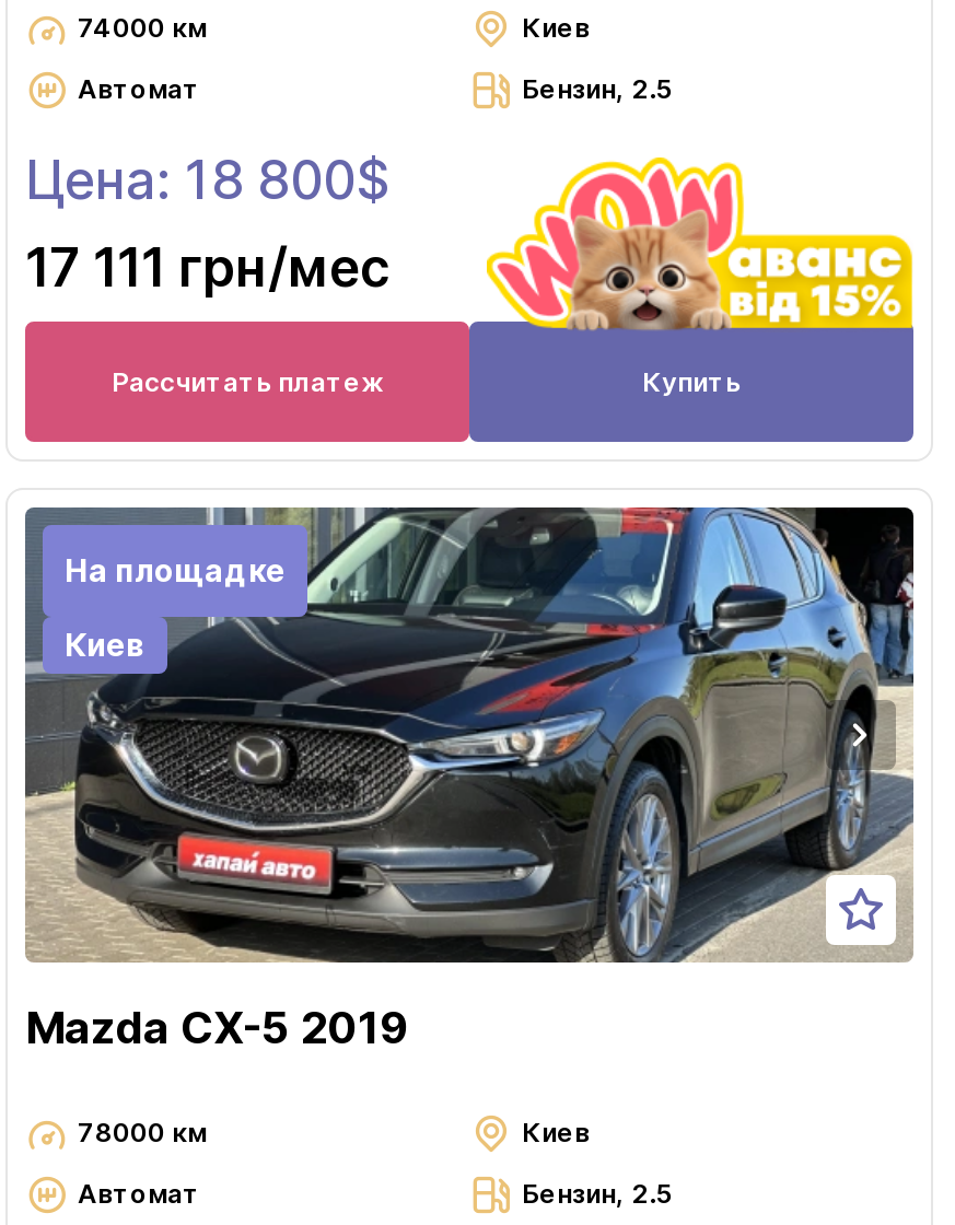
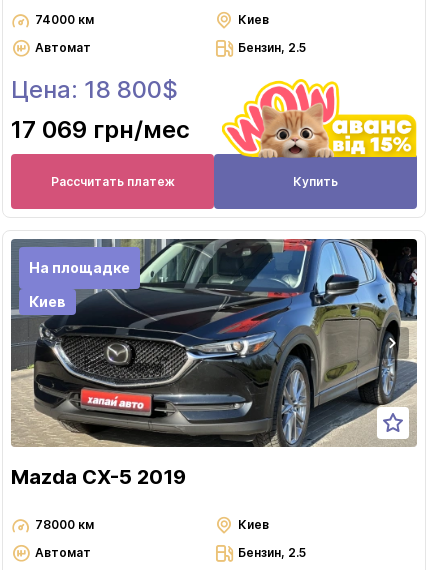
[25,236,391,300] 17 111 грн/мес -> [11,115,190,144] 17 069 грн/мес

